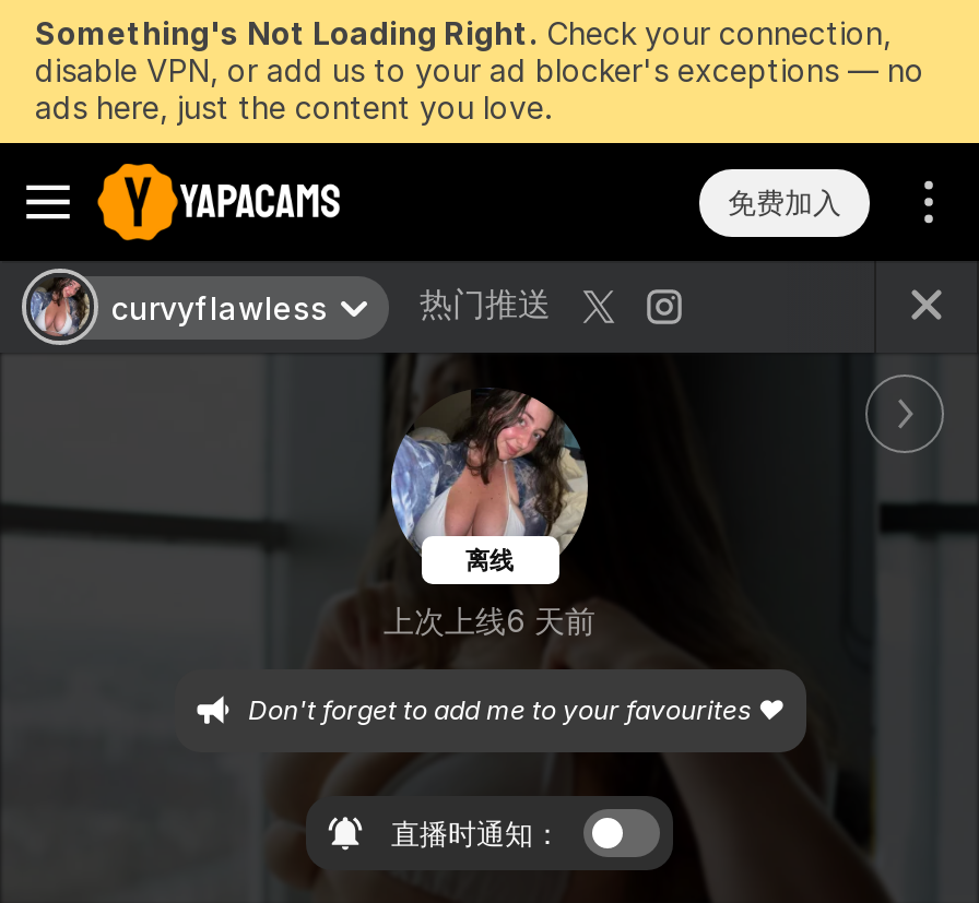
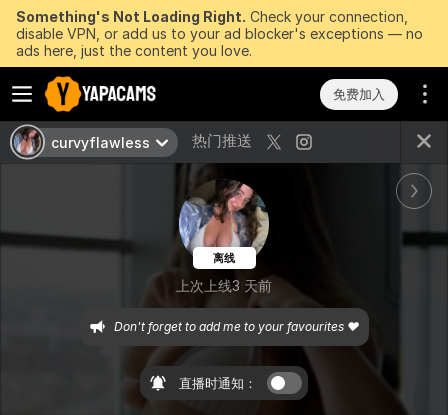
[384,602,595,639] 上次上线6 天前 -> [176,277,272,294] 上次上线3 天前

